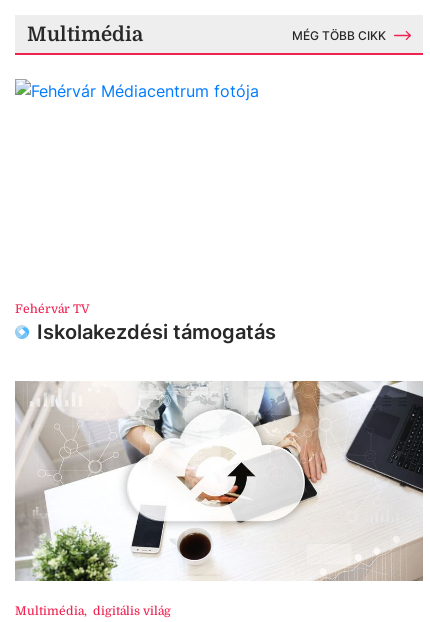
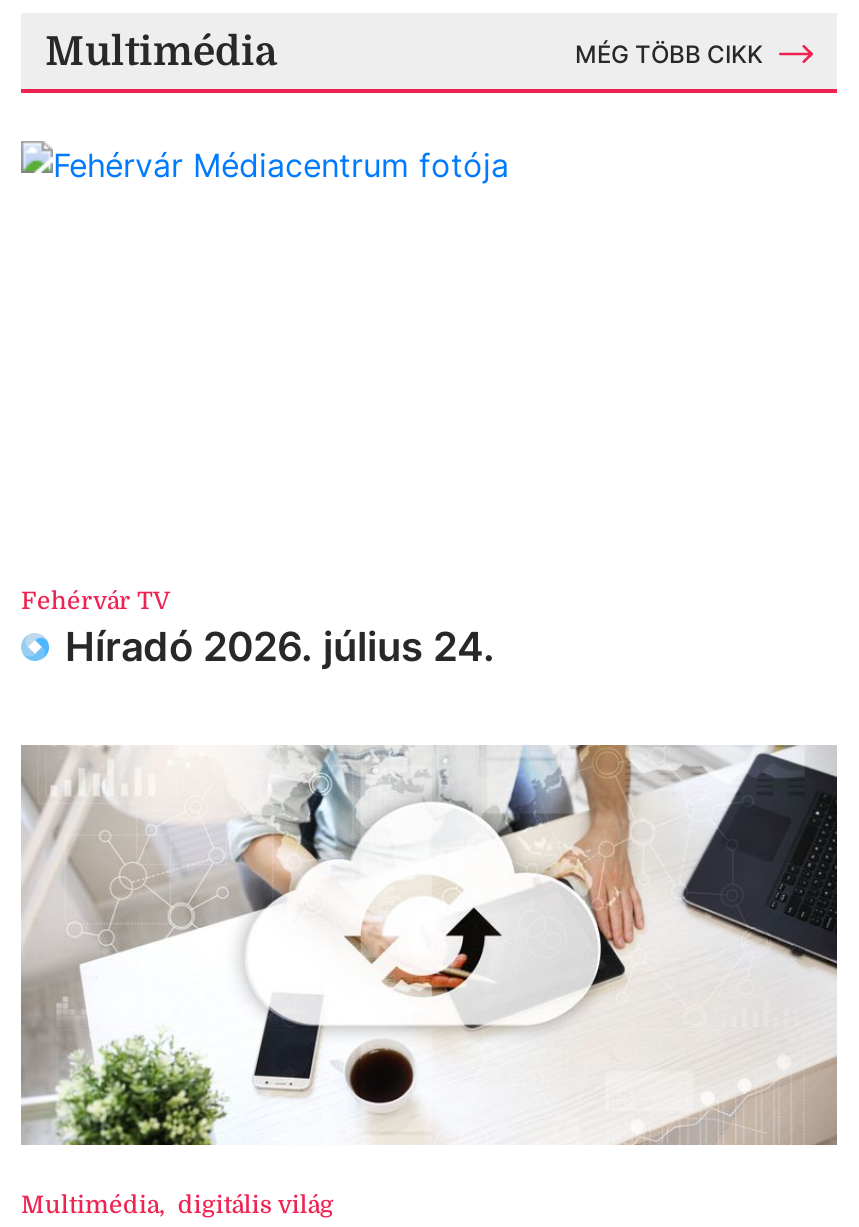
[37,320,276,344] Iskolakezdési támogatás -> [65,624,495,672] Híradó 2026. július 24.

